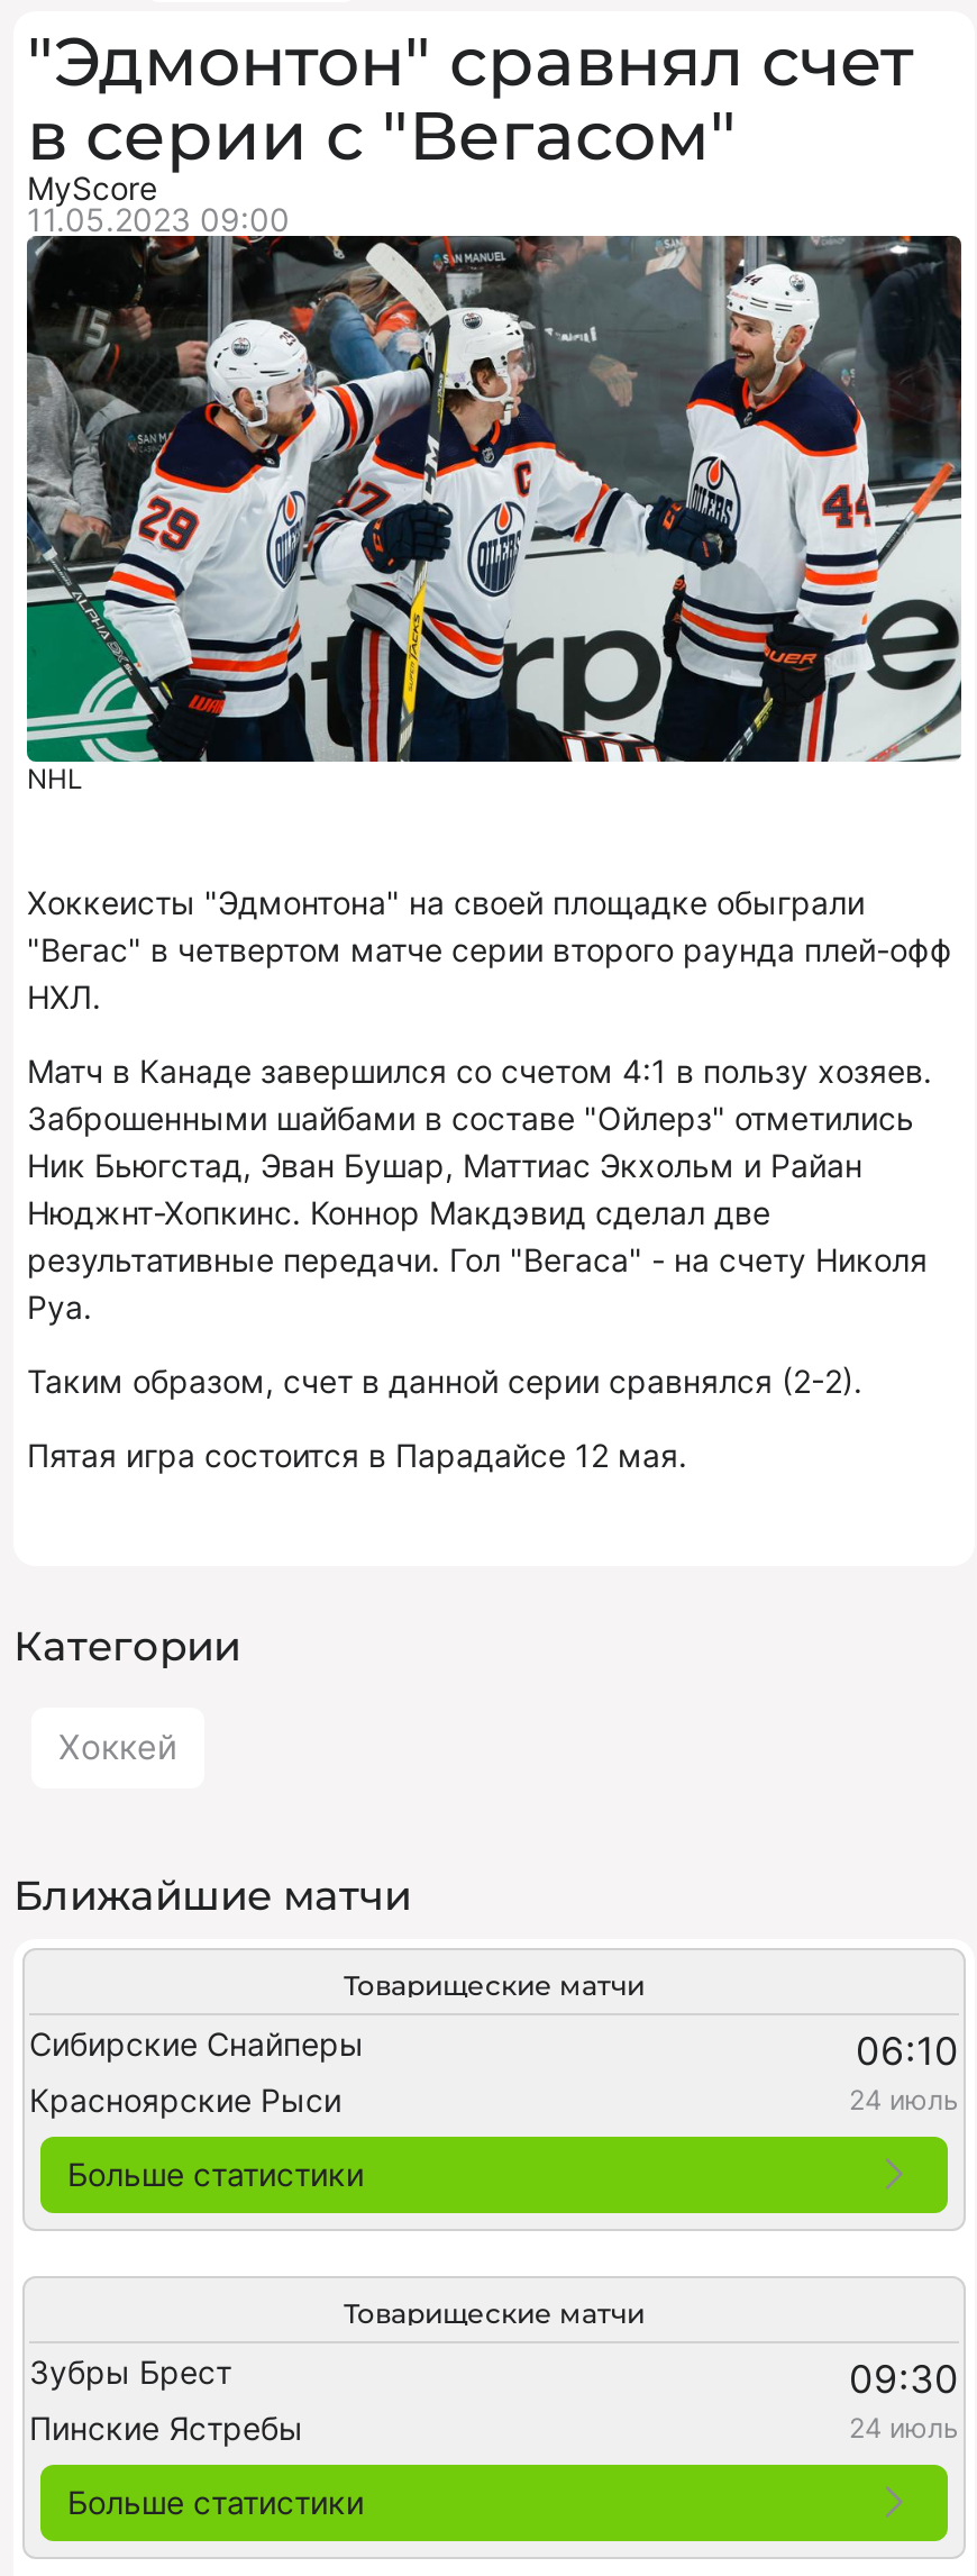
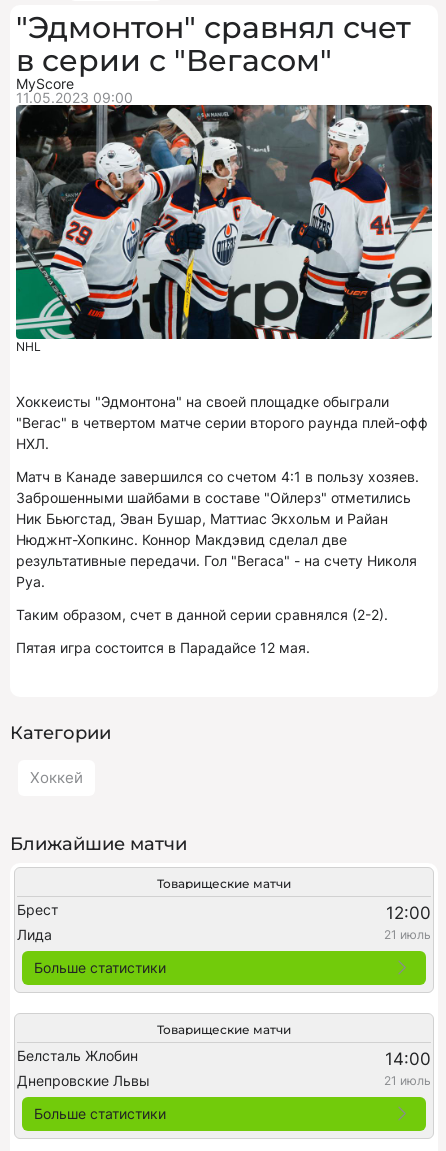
[29,2026,959,2119] Сибирские Снайперы | 06:10 | Красноярские Рыси | 24 июль -> [17,901,431,943] Брест | 12:00 | Лида | 21 июль
[29,2354,959,2447] Зубры Брест | 09:30 | Пинские Ястребы | 24 июль -> [17,1047,431,1089] Белсталь Жлобин | 14:00 | Днепровские Львы | 21 июль

